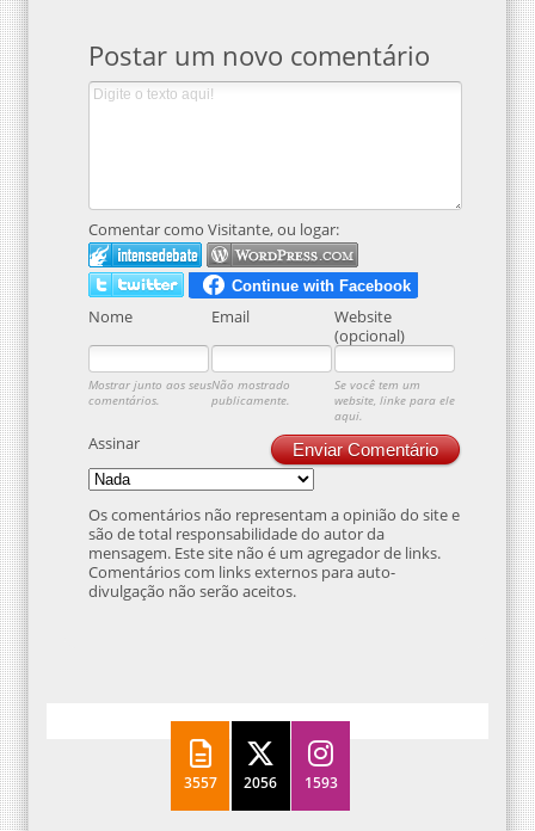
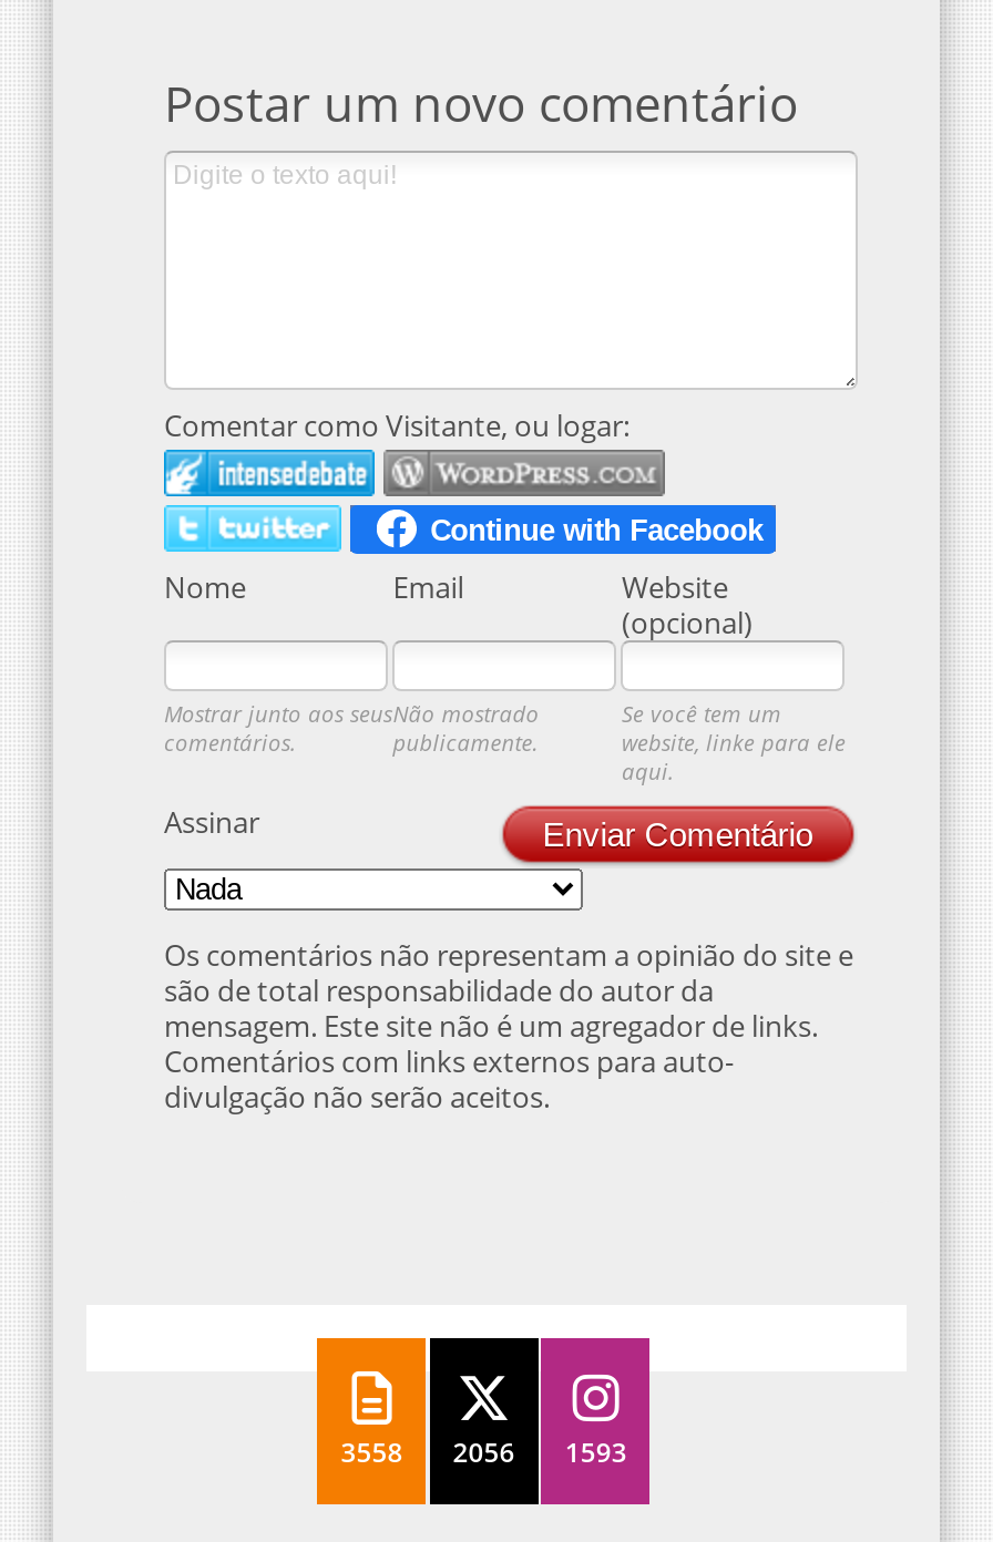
[184,773,338,793] 3557 2056 1593 -> [341,1434,627,1472] 3558 2056 1593

